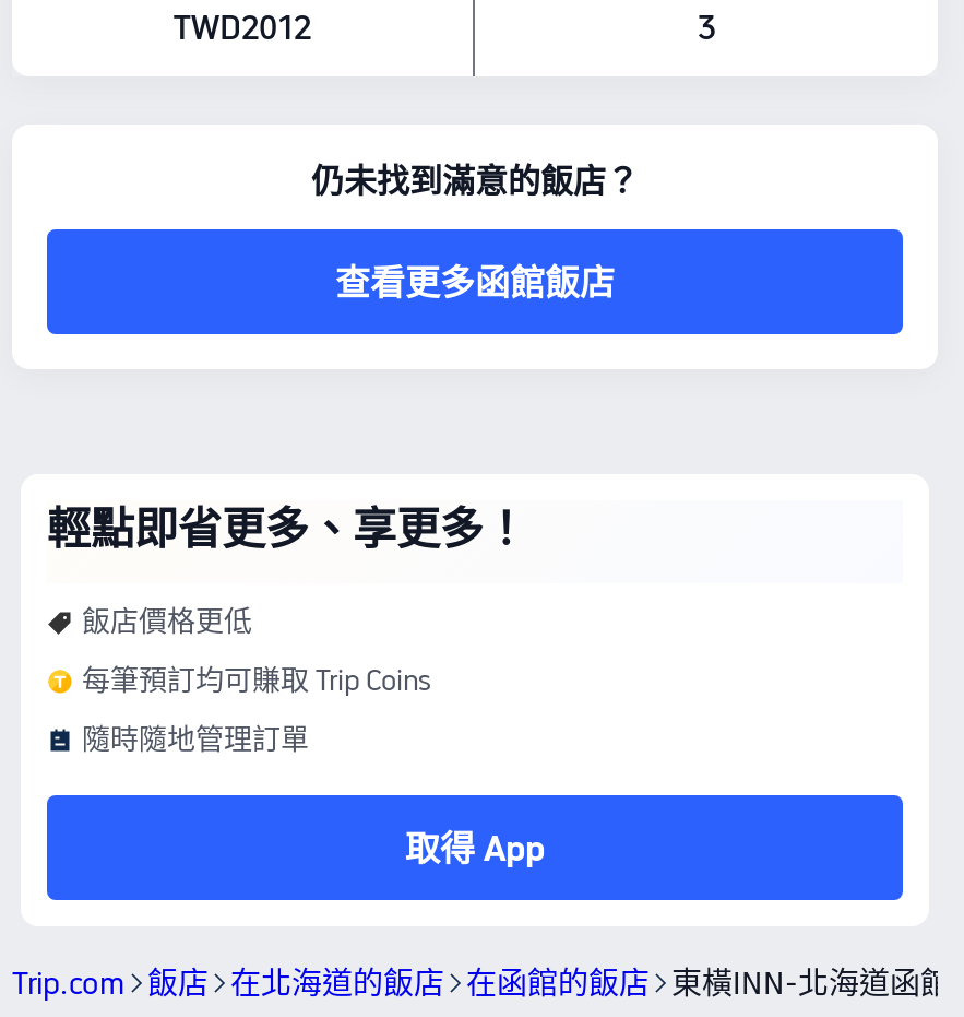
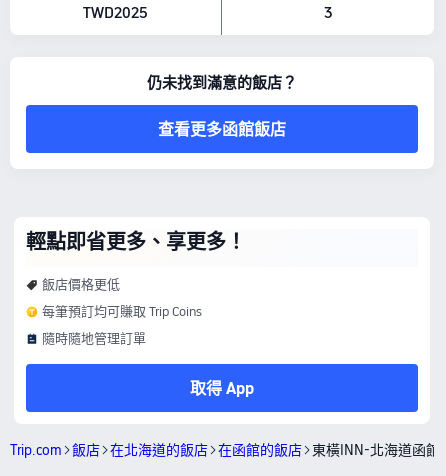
[174,9,311,48] TWD2012 -> [83,4,148,22] TWD2025

